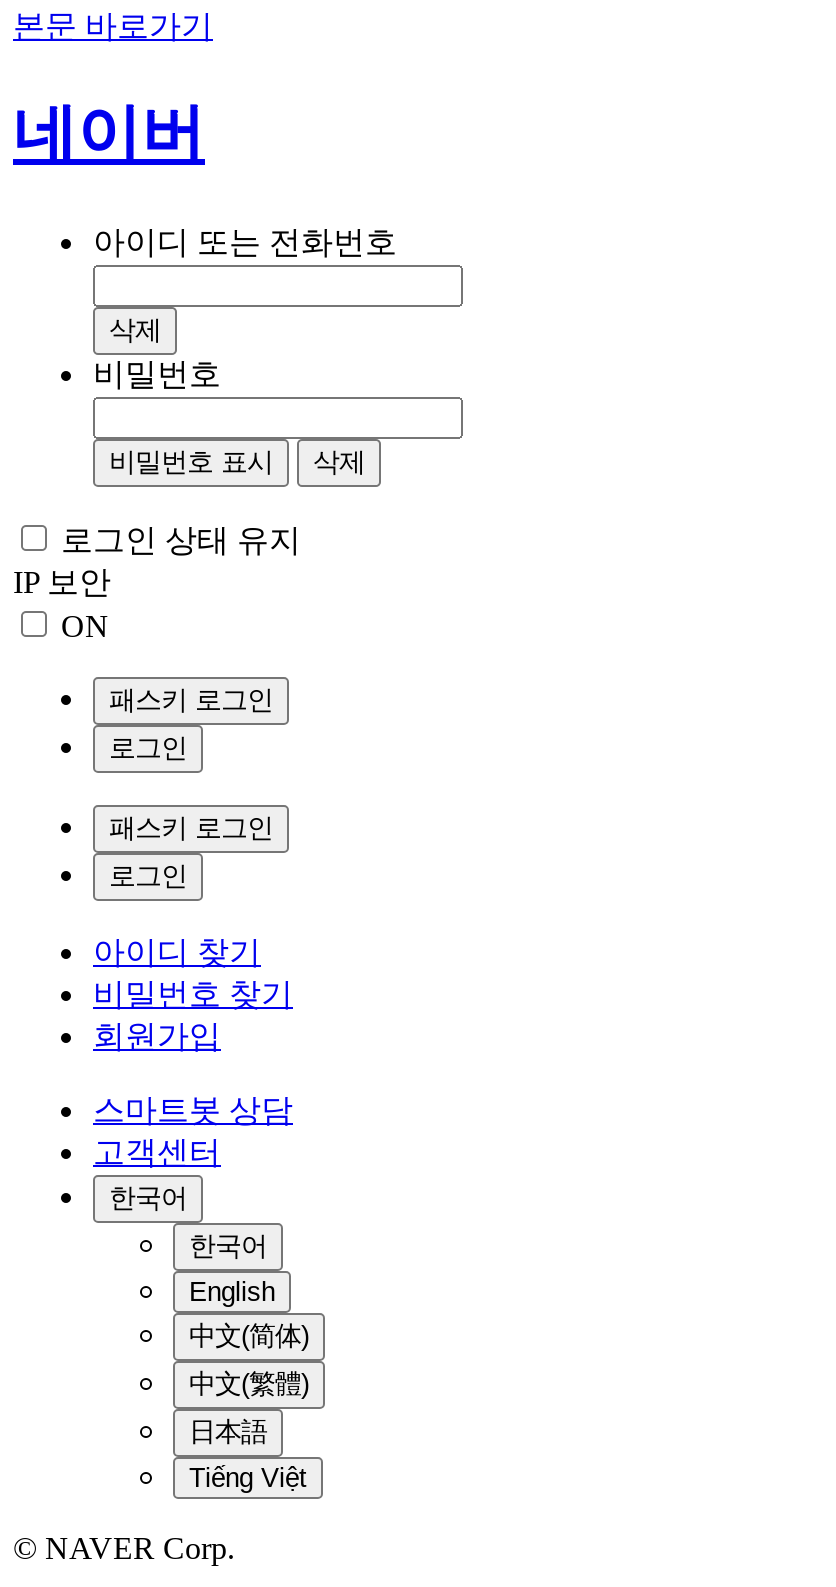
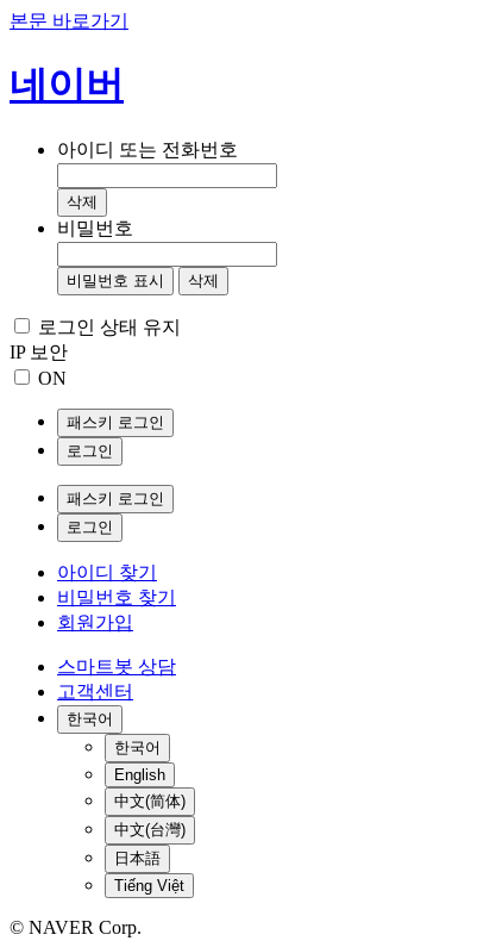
[189,1369,309,1399] 中文(繁體) -> [114,821,186,838] 中文(台灣)

